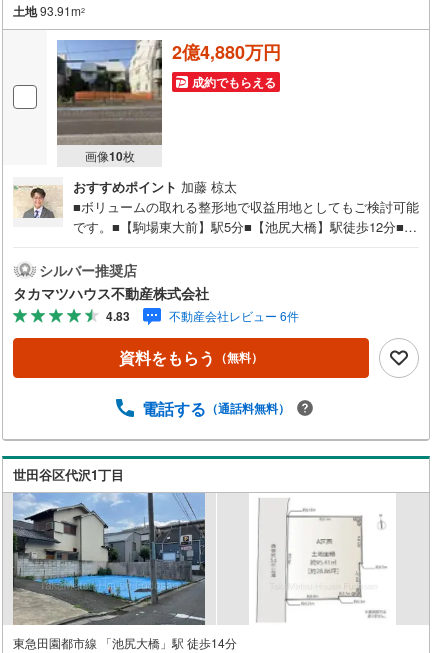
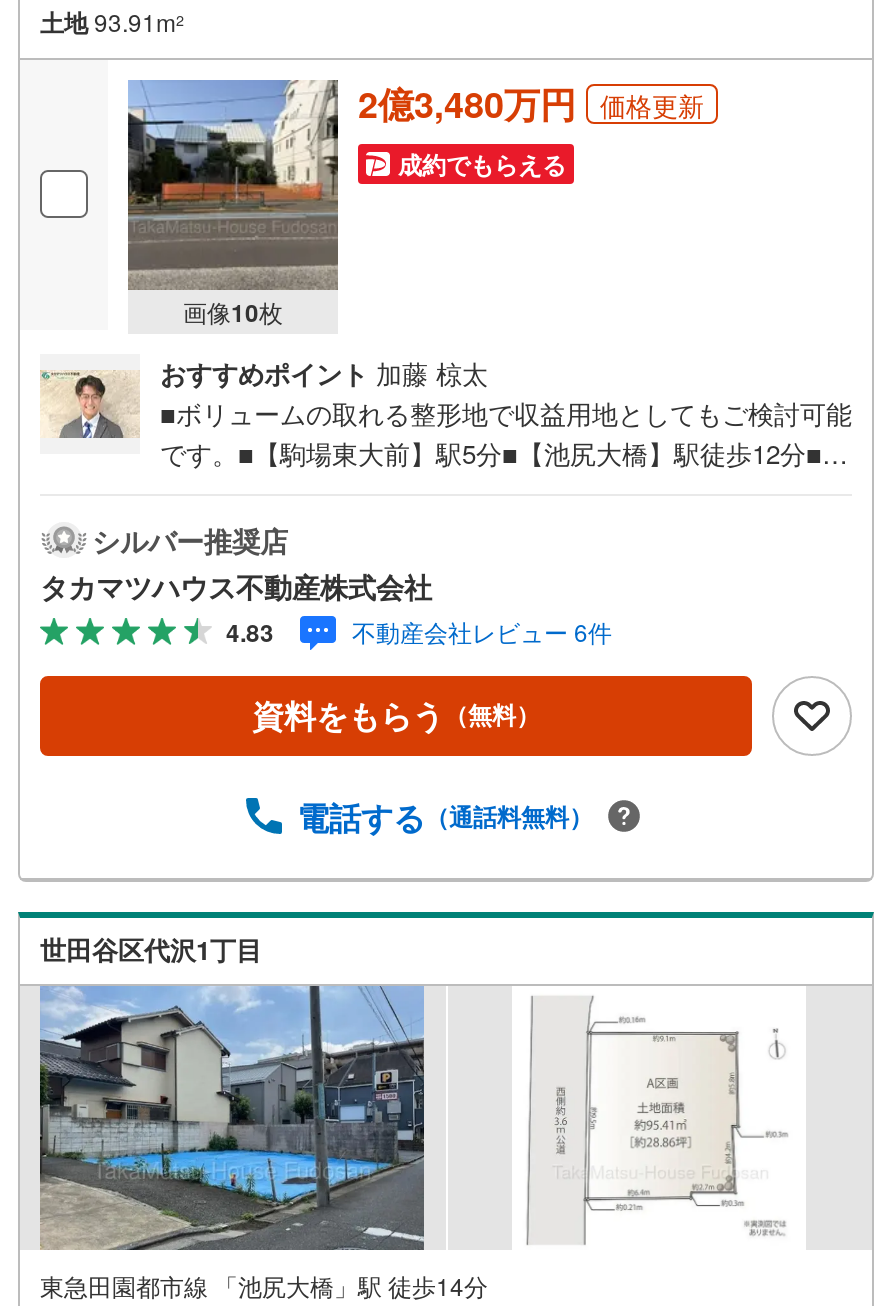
[172,39,281,65] 2億4,880万円 -> [358,78,704,130] 2億3,480万円 | 価格更新

